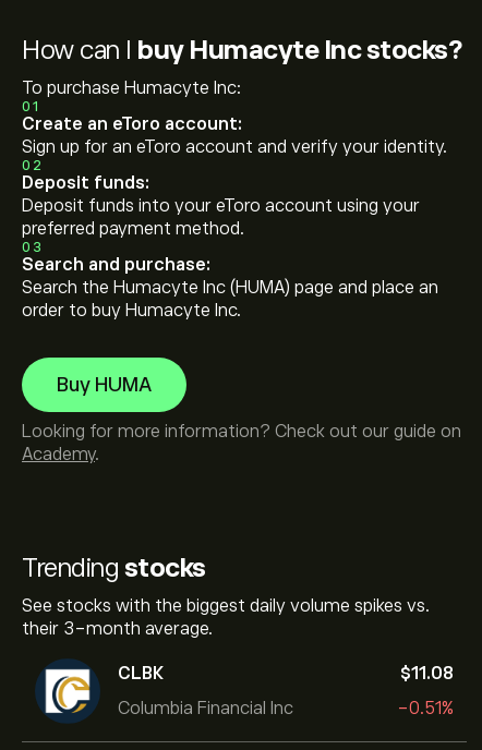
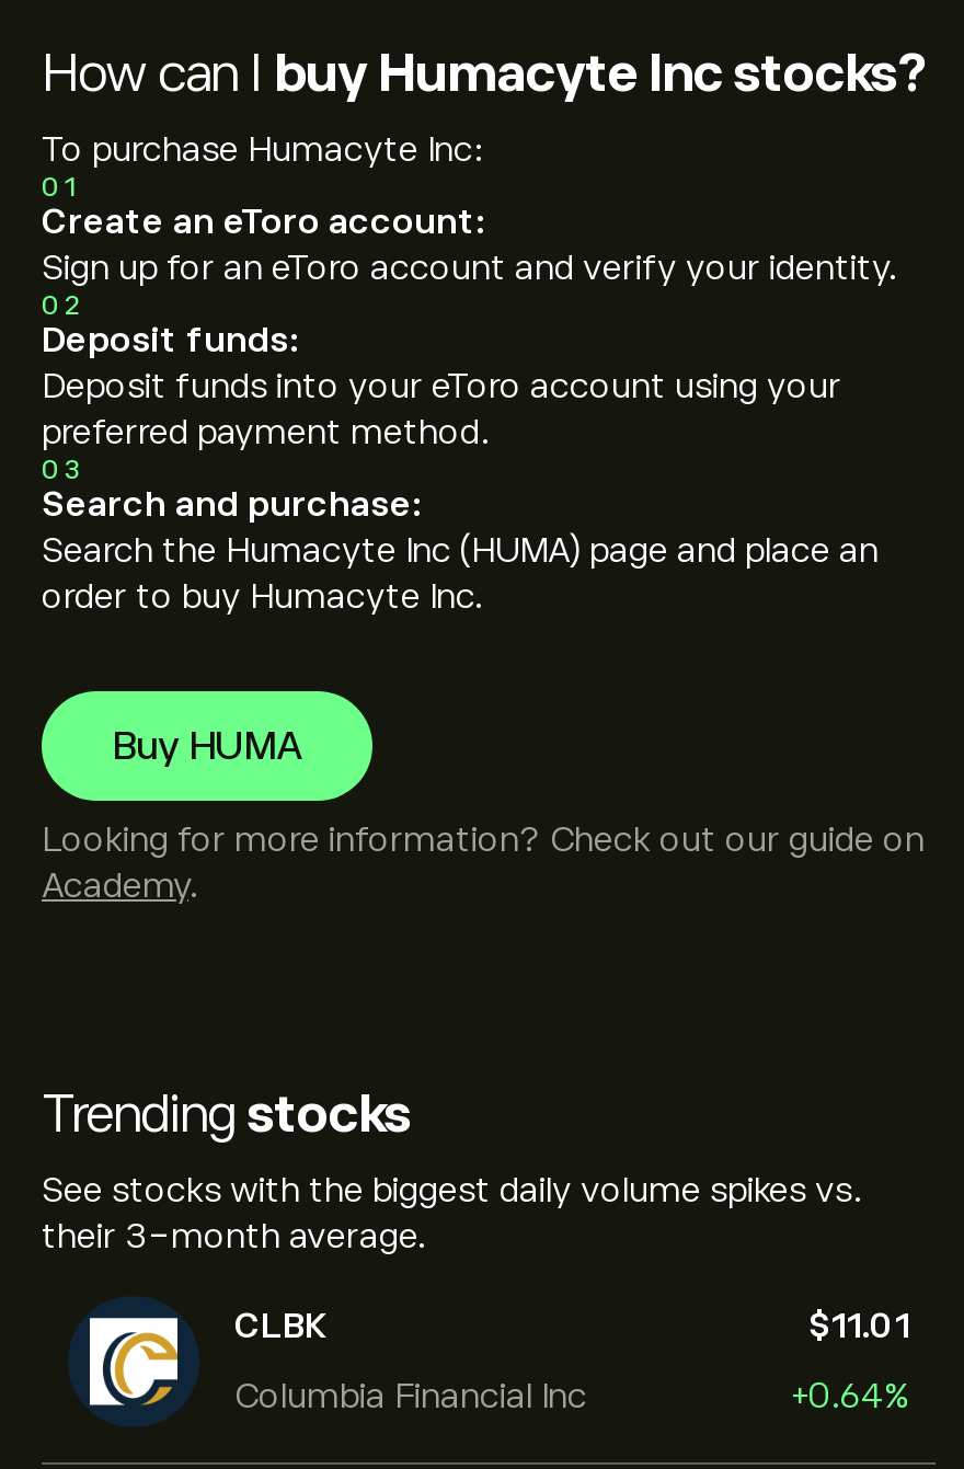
[400,663,454,683] $11.08 -> [808,1306,909,1345] $11.01
[397,698,454,718] -0.51% -> [791,1376,909,1415] +0.64%

